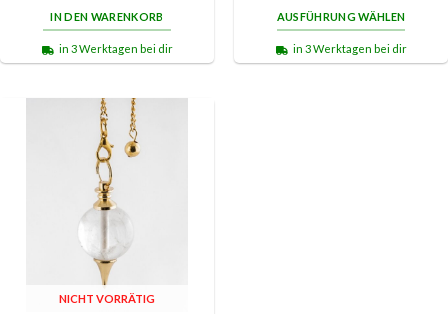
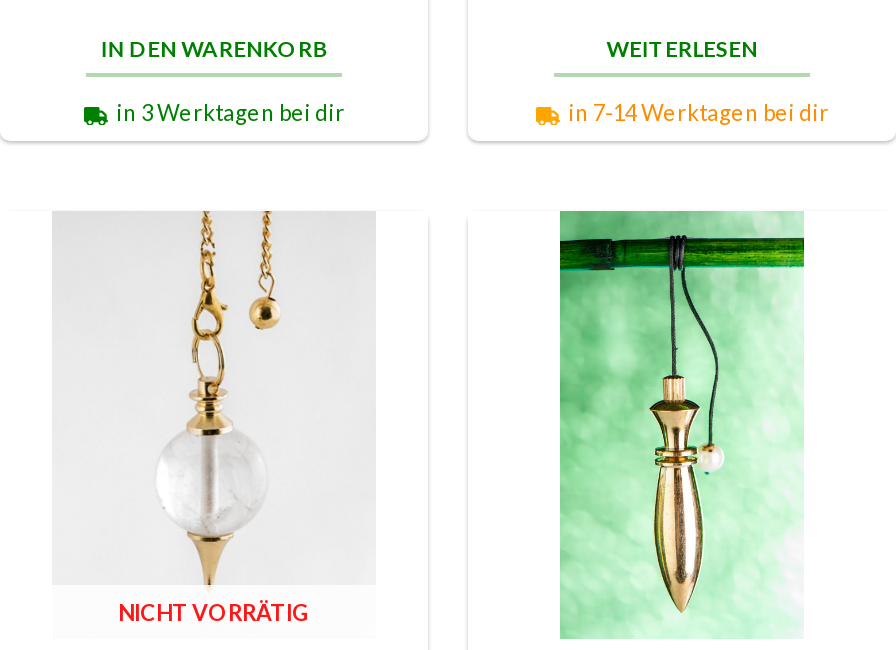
[277,10,405,23] AUSFÜHRUNG WÄHLEN -> [606,35,758,61] WEITERLESEN
[290,42,406,55] in 3 Werktagen bei dir -> [565,99,829,125] in 7-14 Werktagen bei dir
none -> [558,209,806,641] [image]

